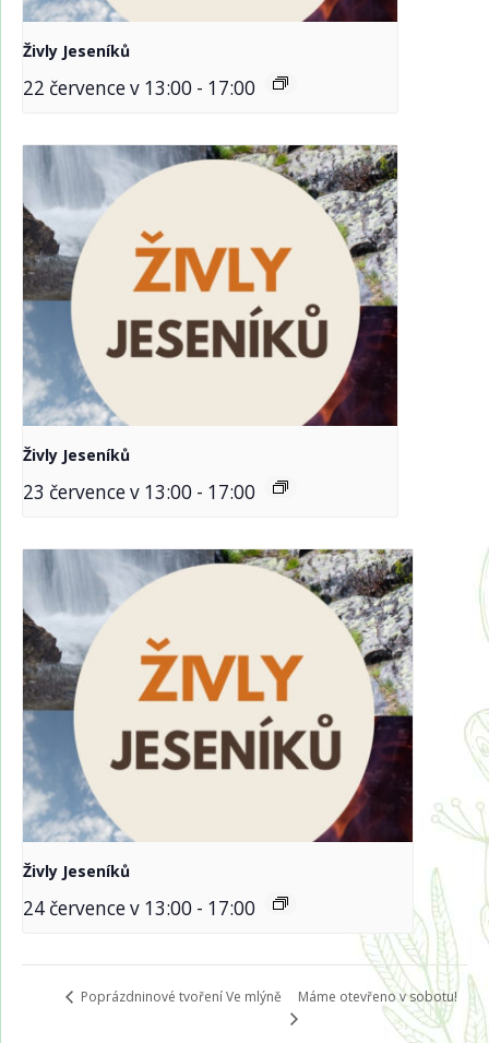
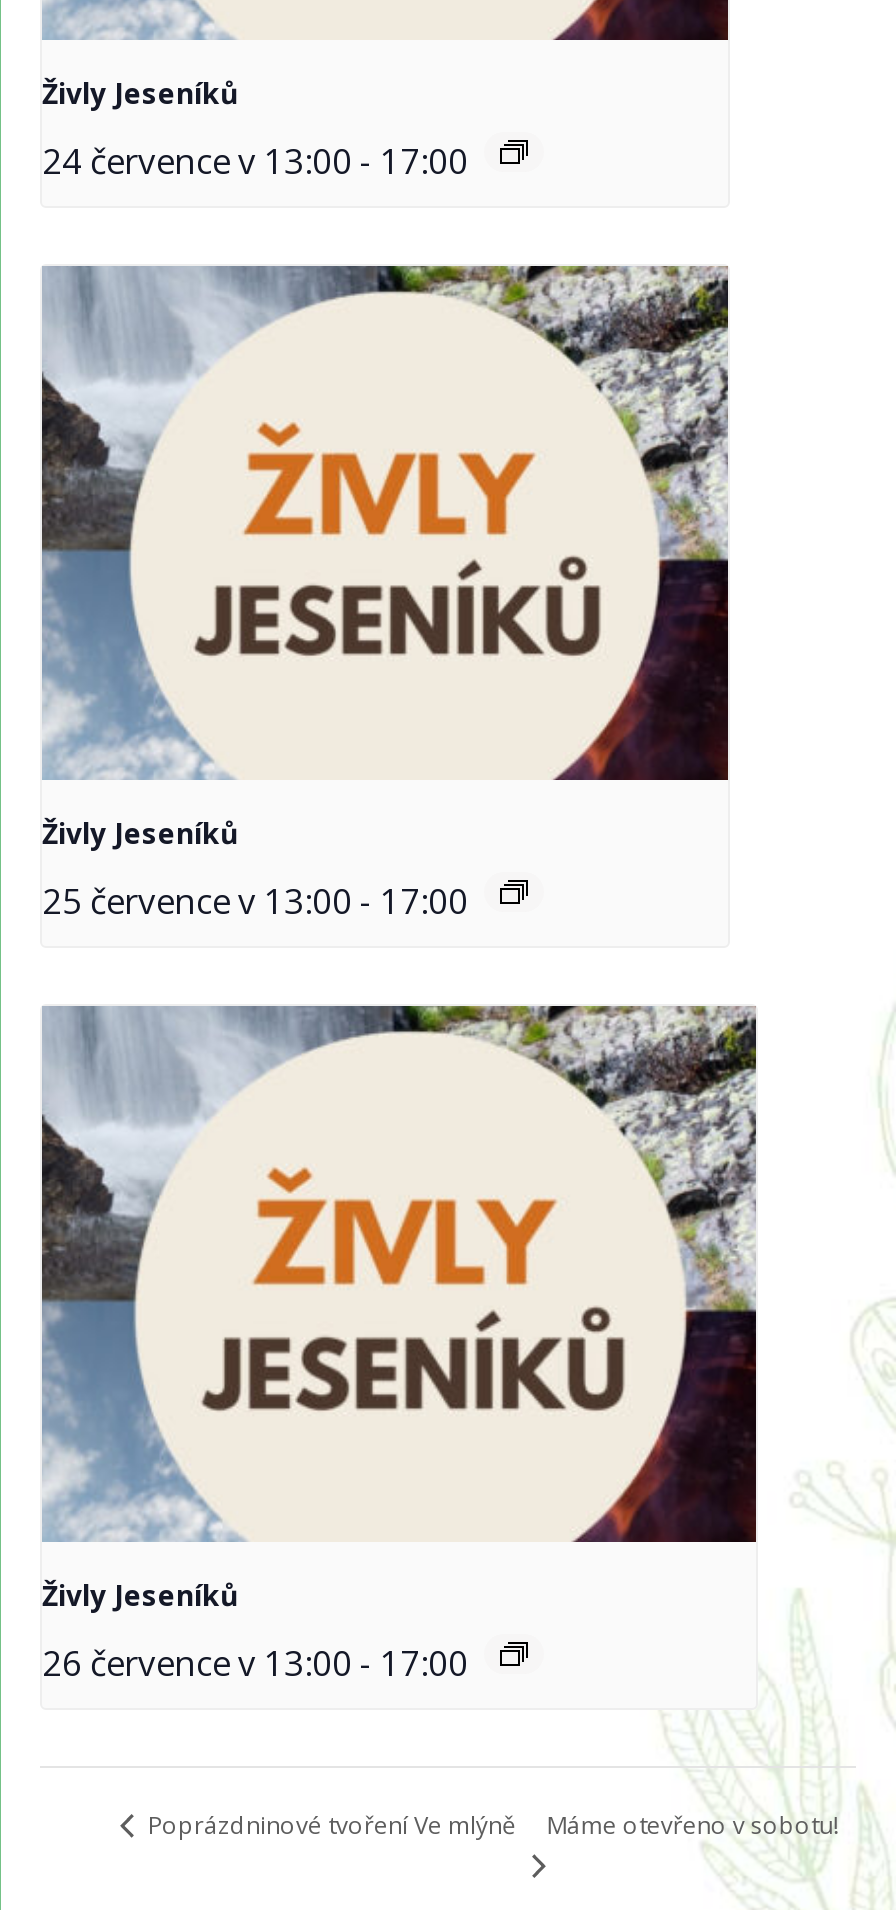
[23,76,255,101] 22 července v 13:00 - 17:00 -> [42,139,468,185] 24 července v 13:00 - 17:00
[23,480,255,505] 23 července v 13:00 - 17:00 -> [42,879,468,925] 25 července v 13:00 - 17:00
[23,896,255,921] 24 července v 13:00 - 17:00 -> [42,1640,468,1686] 26 července v 13:00 - 17:00

